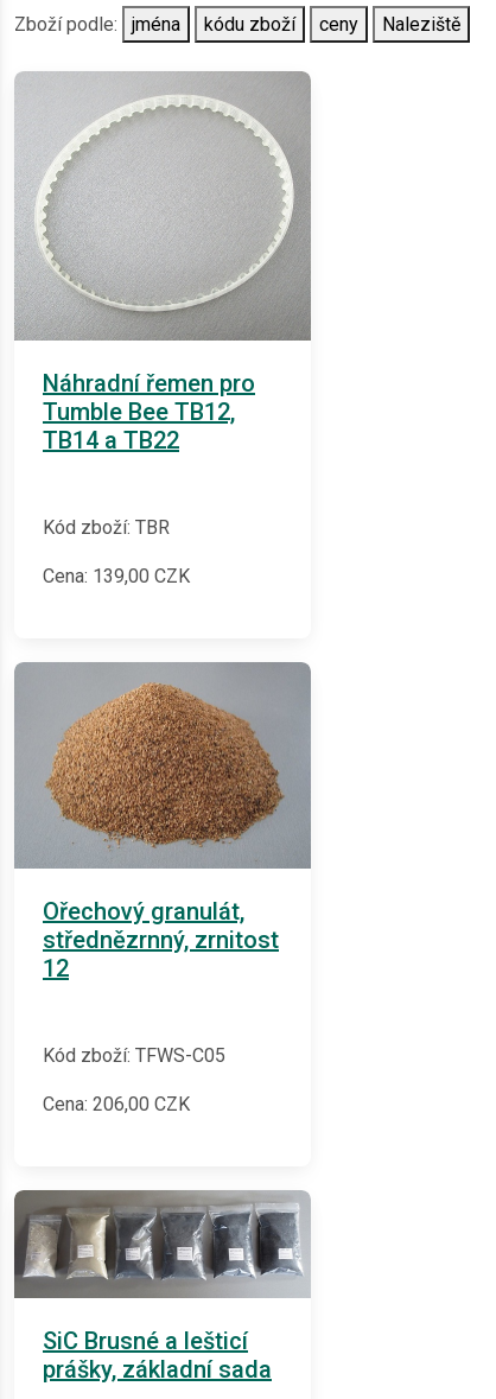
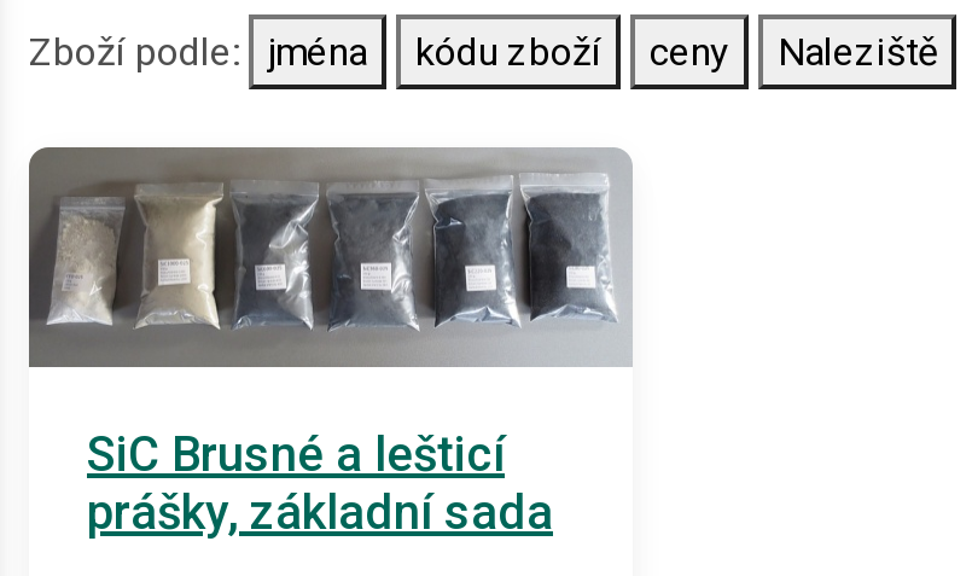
[13,72,312,587] [image] | Náhradní řemen pro | Tumble Bee TB12, | TB14 a TB22 | Kód zboží: TBR | Cena: 139,00 CZK -> none
[13,661,312,1116] [image] | Ořechový granulát, | střednězrnný, zrnitost | 12 | Kód zboží: TFWS-C05 | Cena: 206,00 CZK -> none

